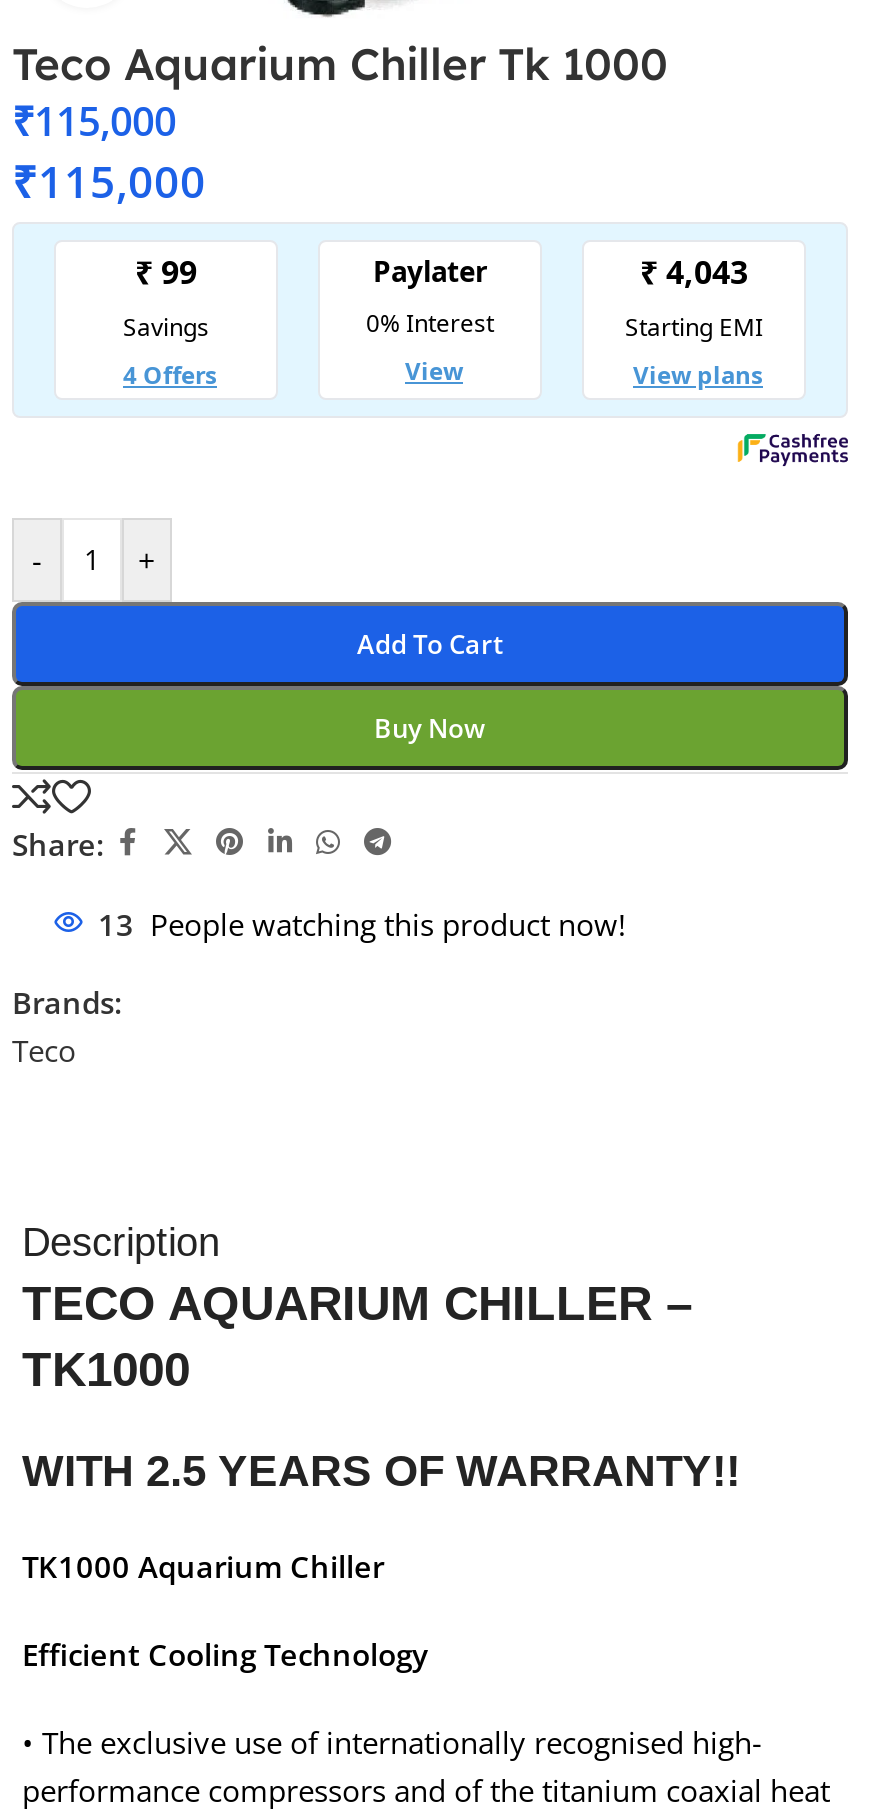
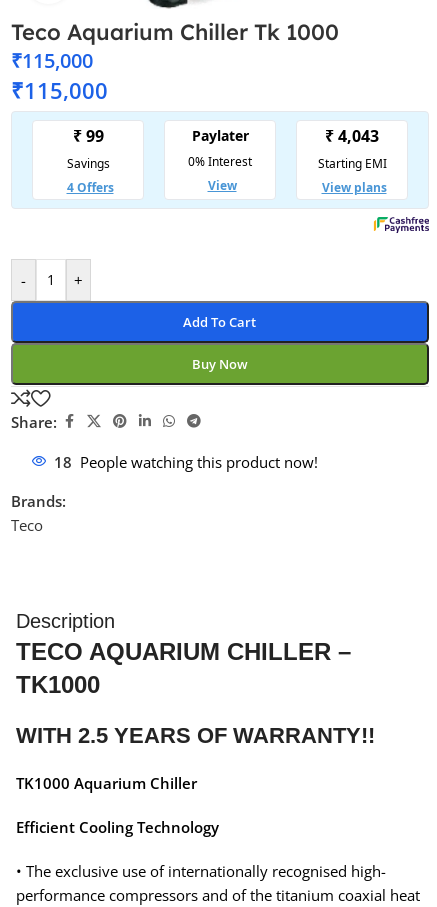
[98,904,626,944] 13 People watching this product now! -> [54,452,318,472] 18 People watching this product now!

